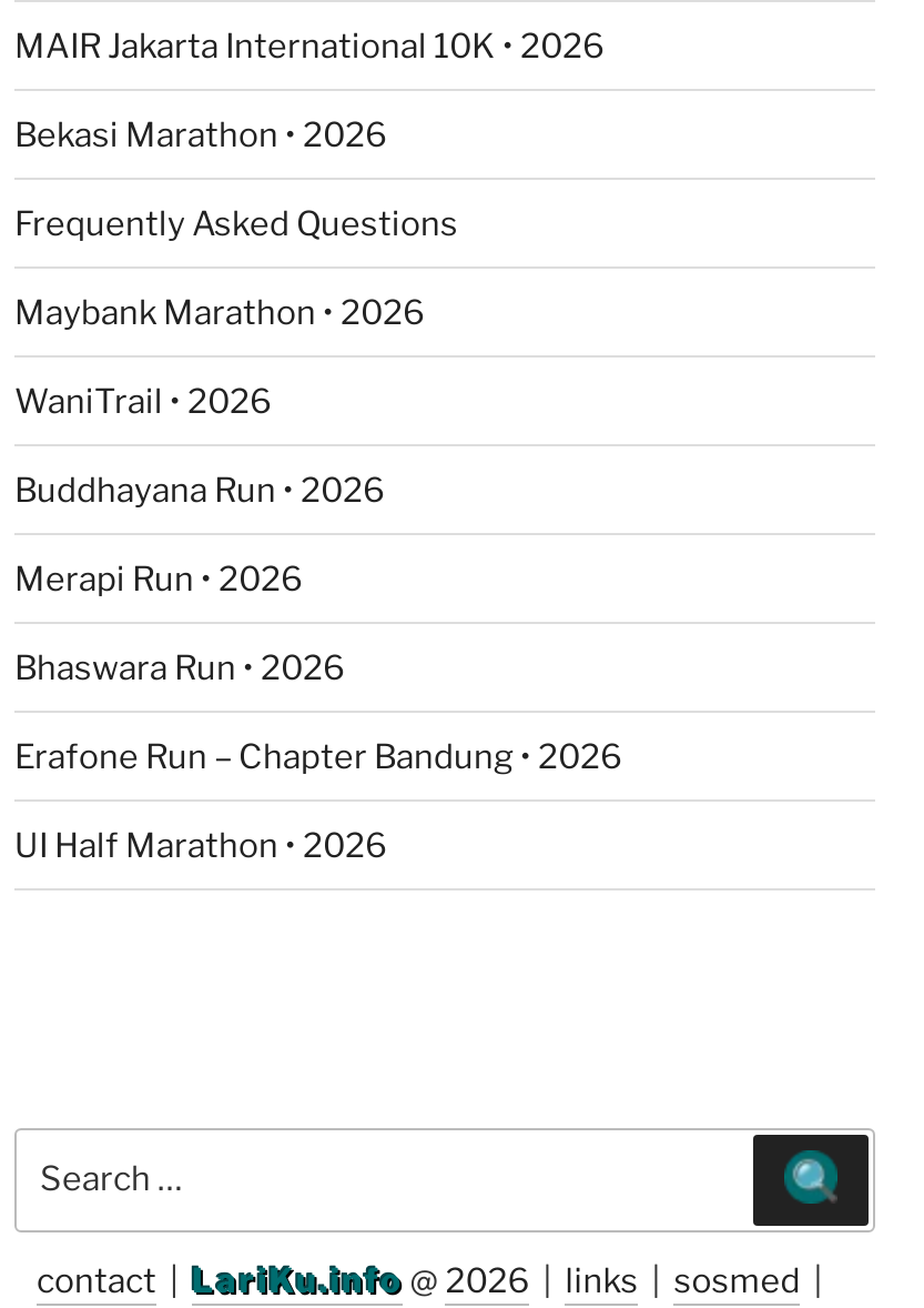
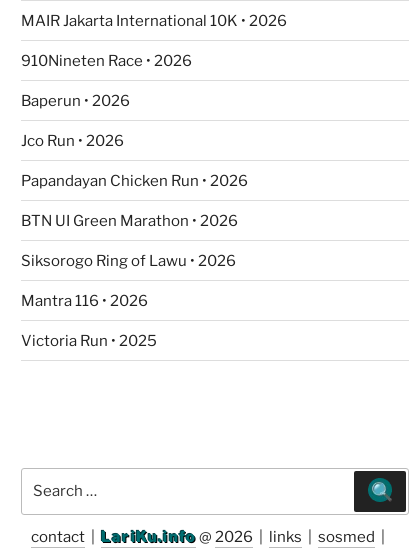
[14,115,622,865] Bekasi Marathon • 2026 | Frequently Asked Questions | Maybank Marathon • 2026 | WaniTrail • 2026 | Buddhayana Run • 2026 | Merapi Run • 2026 | Bhaswara Run • 2026 | Erafone Run – Chapter Bandung • 2026 | UI Half Marathon • 2026 -> [21,52,248,350] 910Nineten Race • 2026 | Baperun • 2026 | Jco Run • 2026 | Papandayan Chicken Run • 2026 | BTN UI Green Marathon • 2026 | Siksorogo Ring of Lawu • 2026 | Mantra 116 • 2026 | Victoria Run • 2025

